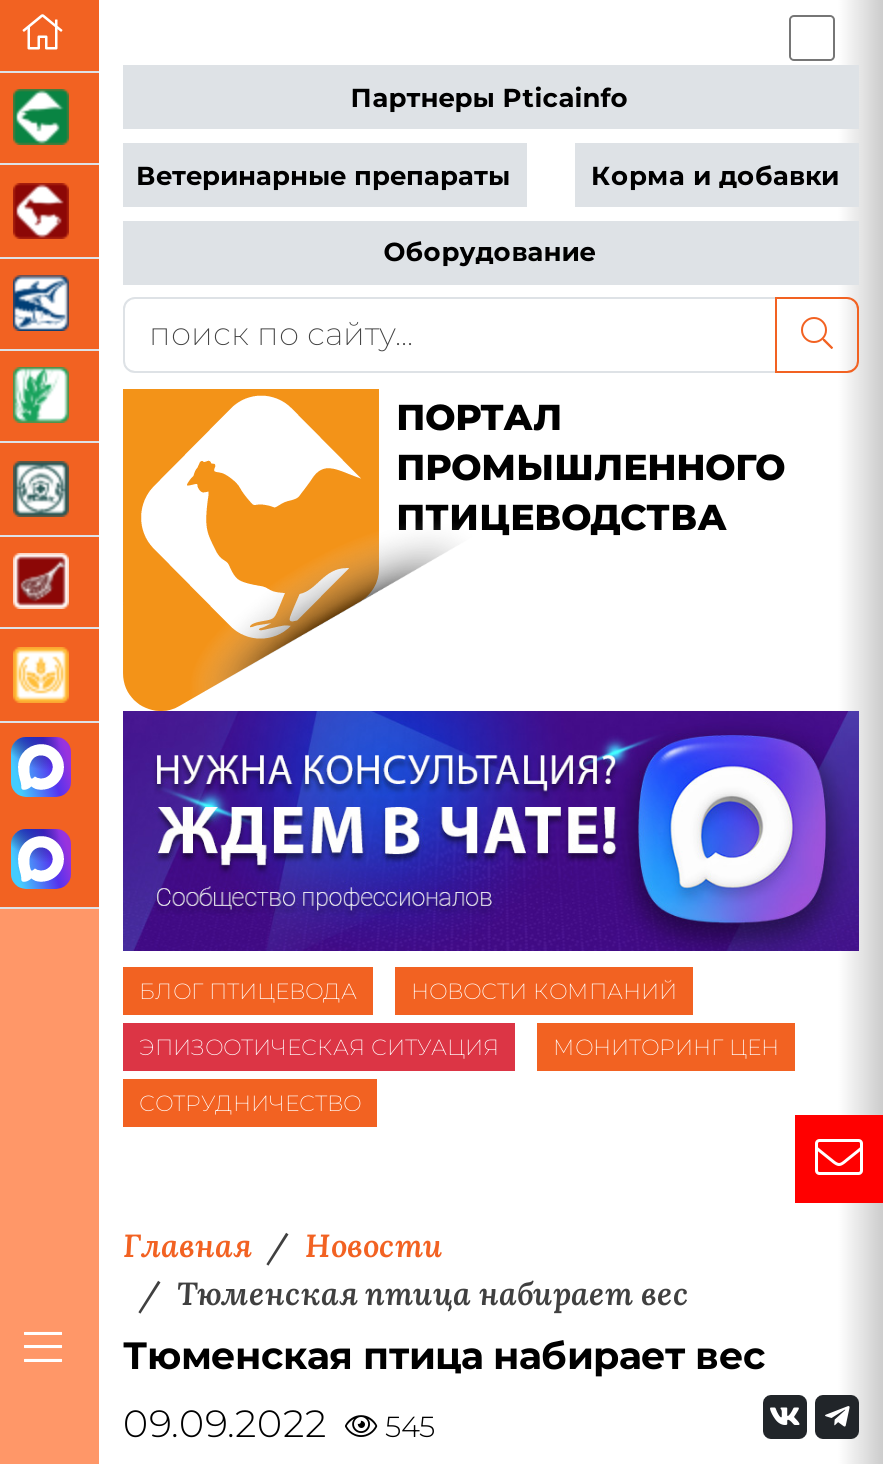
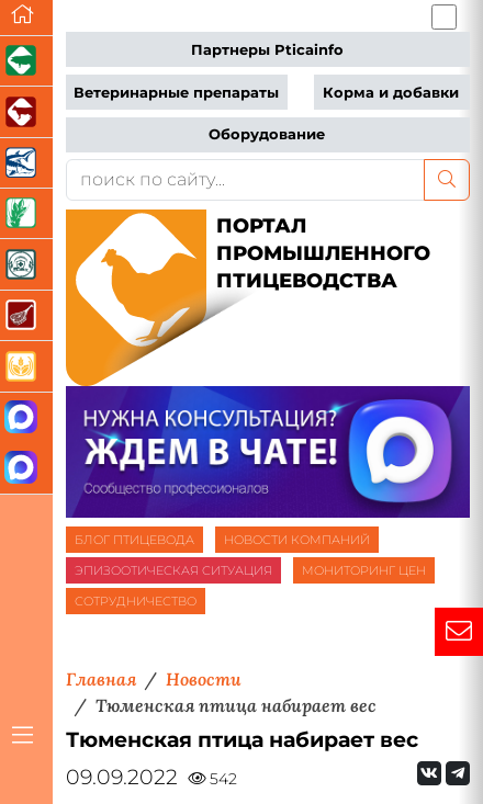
[123,1399,435,1447] 09.09.2022 545 -> [66,764,237,790] 09.09.2022 542

